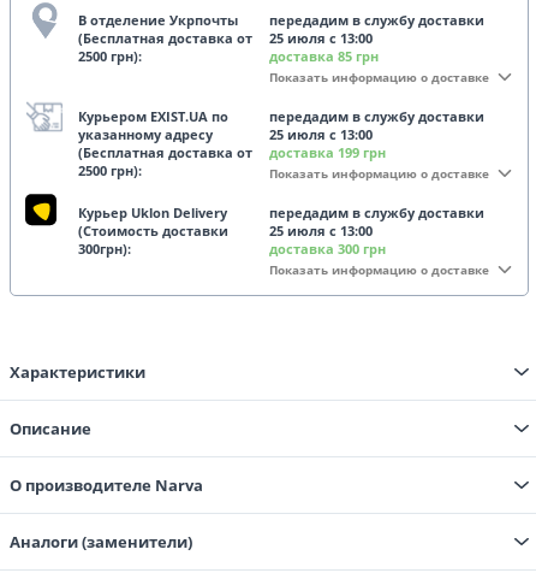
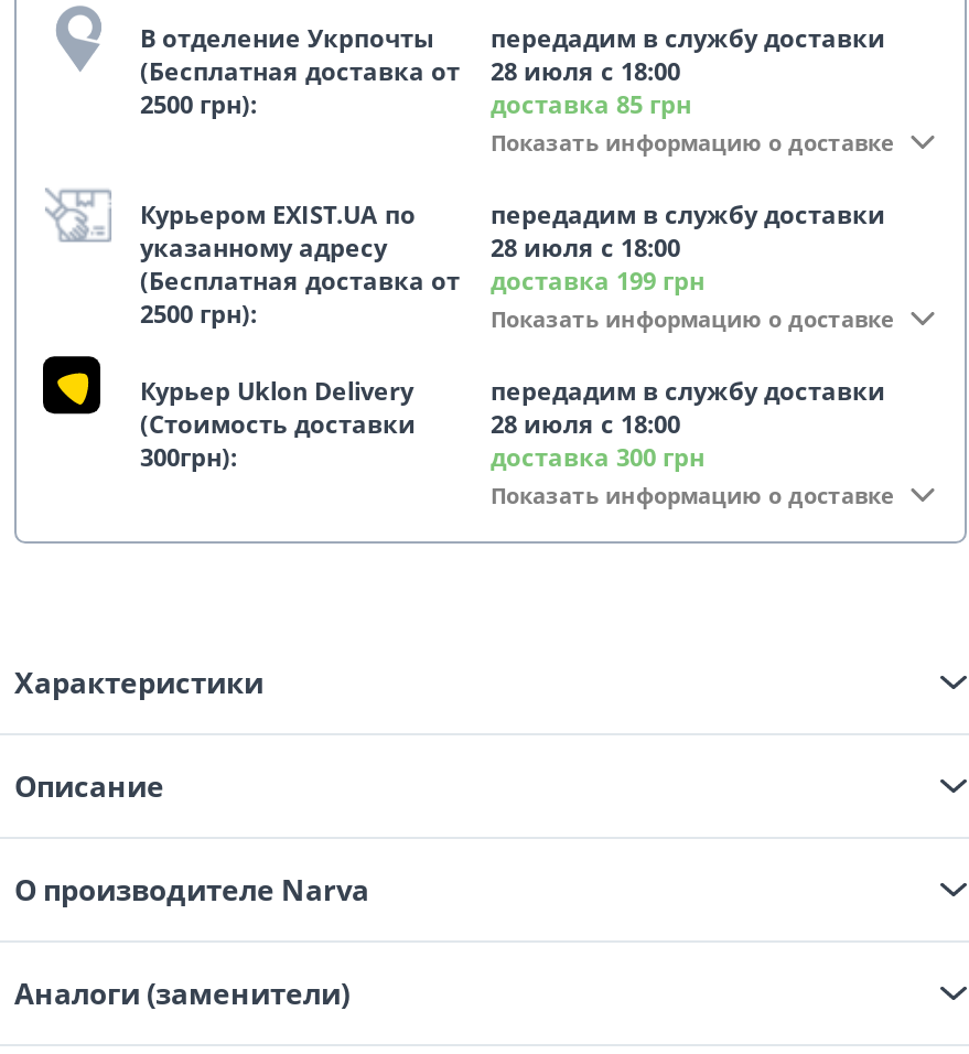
[78,29,373,47] (Бесплатная доставка от 25 июля c 13:00 -> [140,54,680,87] (Бесплатная доставка от 28 июля c 18:00
[269,125,373,143] 25 июля c 13:00 -> [491,230,680,263] 28 июля c 18:00
[269,221,373,240] 25 июля c 13:00 -> [491,407,680,440] 28 июля c 18:00

